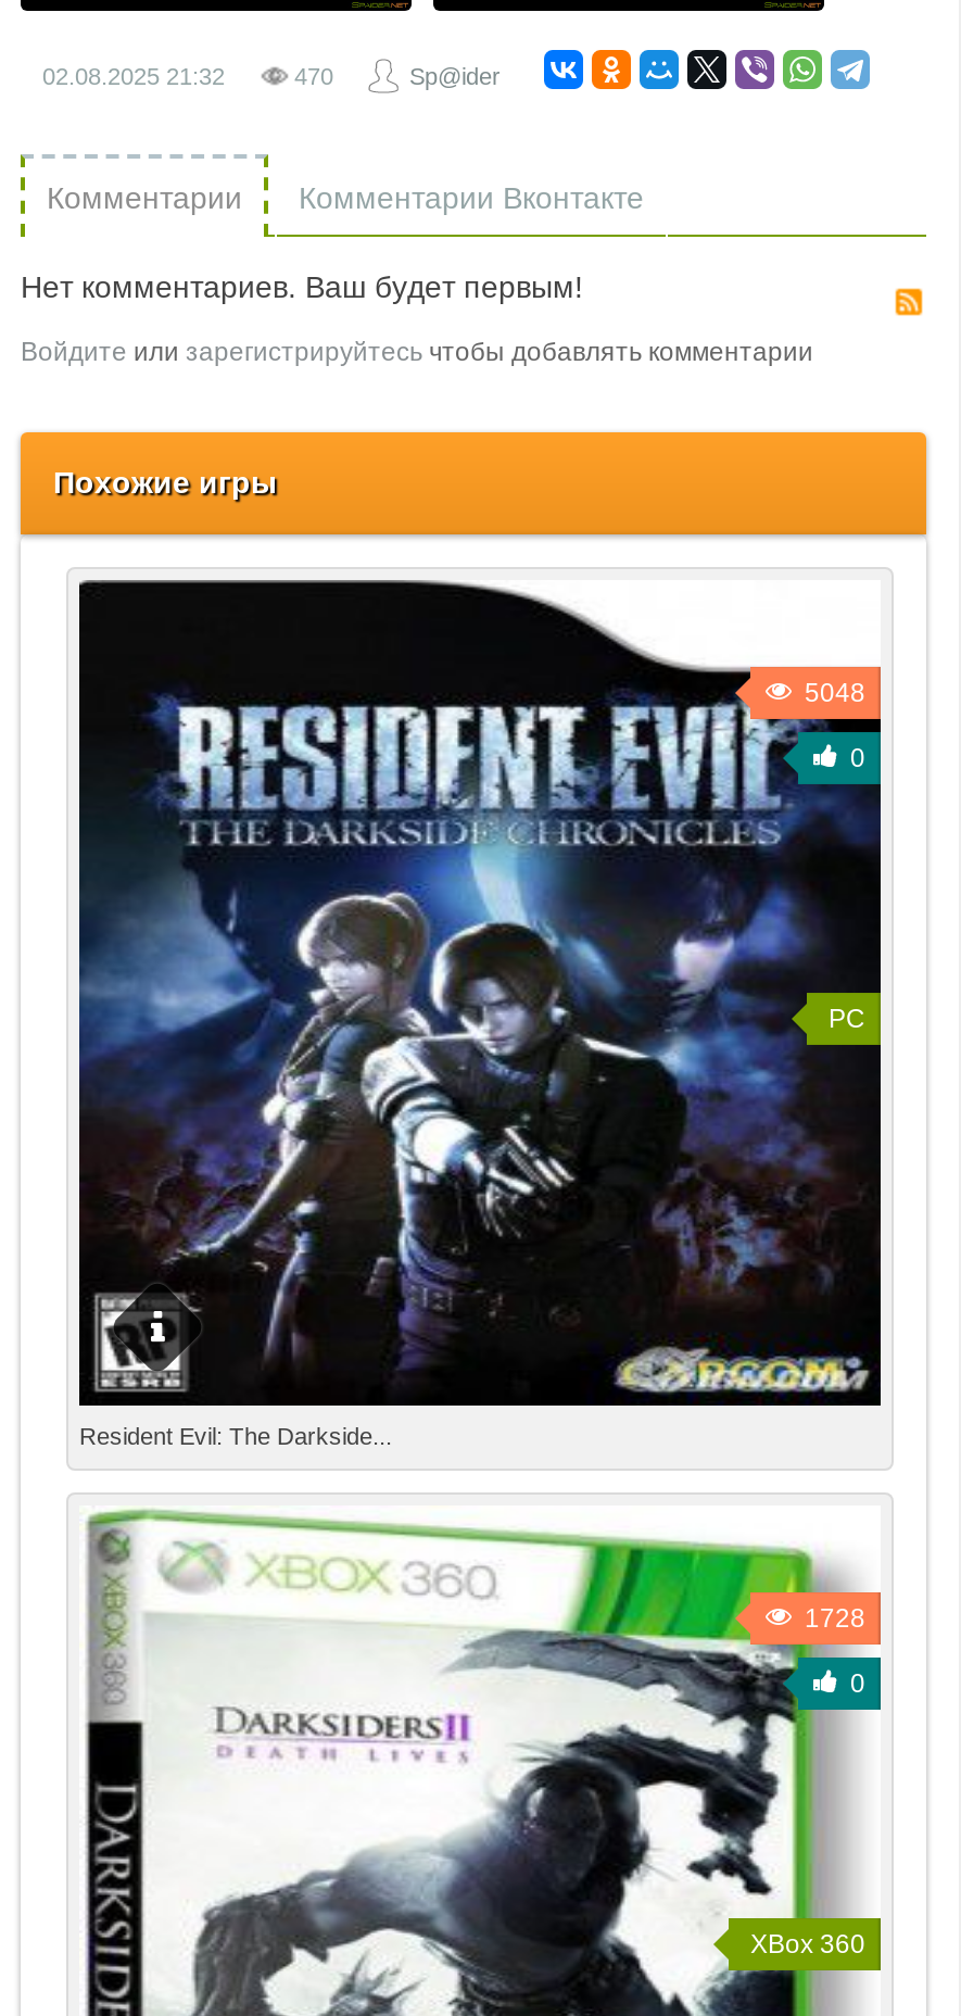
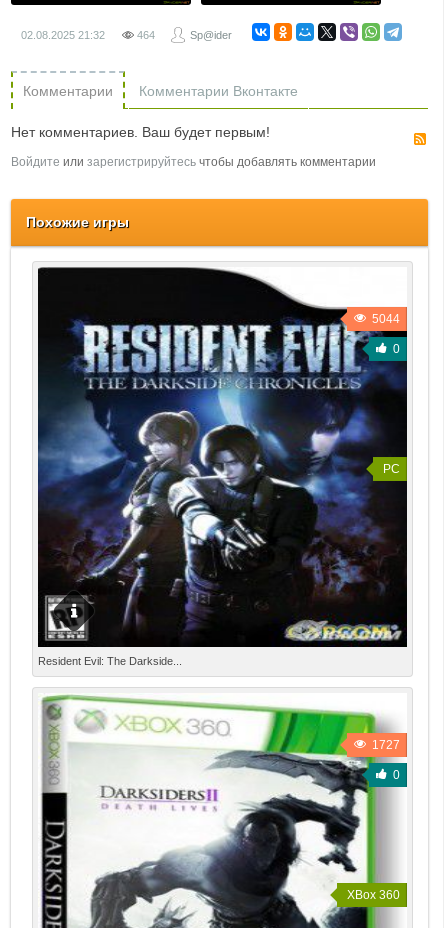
[294,62,333,88] 470 -> [137,28,155,40] 464
[798,677,865,707] 5048 -> [369,311,400,325] 5044
[798,1602,865,1633] 1728 -> [369,737,400,751] 1727

